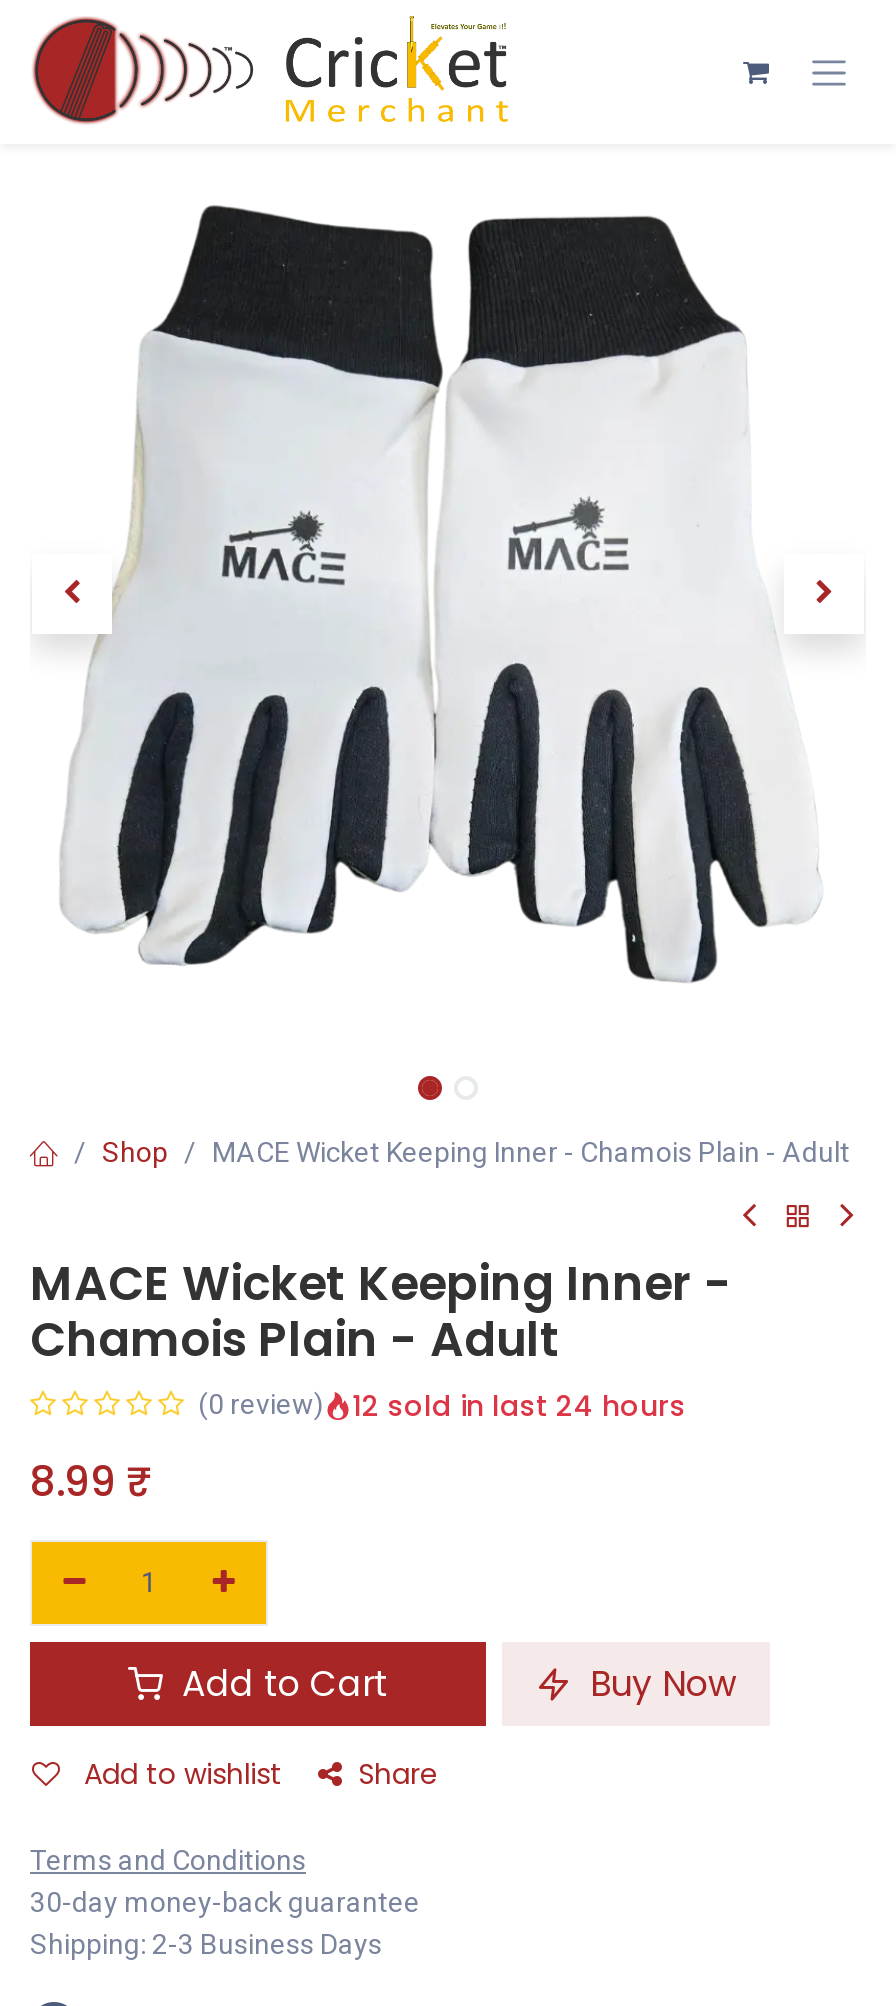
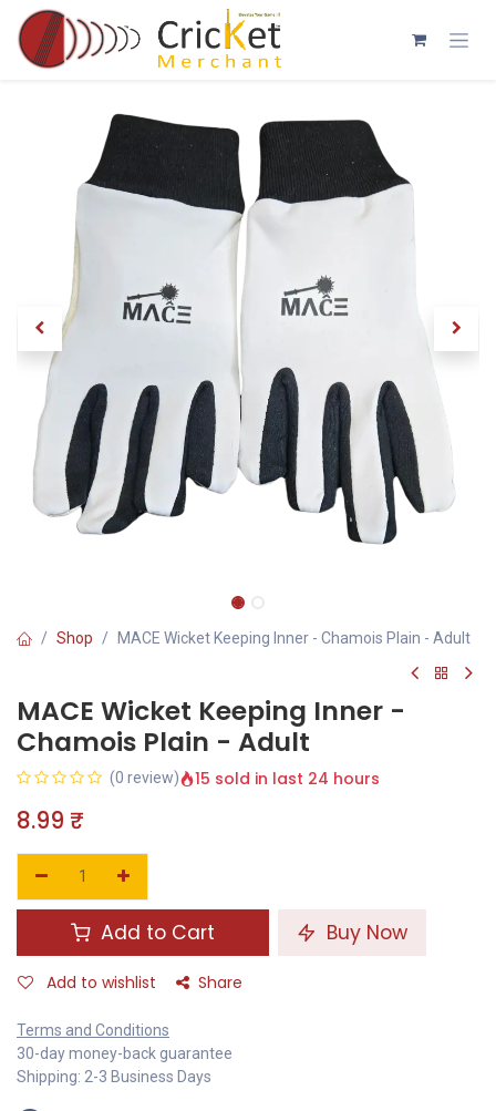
[352,1385,686,1425] 12 sold in last 24 hours -> [195,767,380,789] 15 sold in last 24 hours

